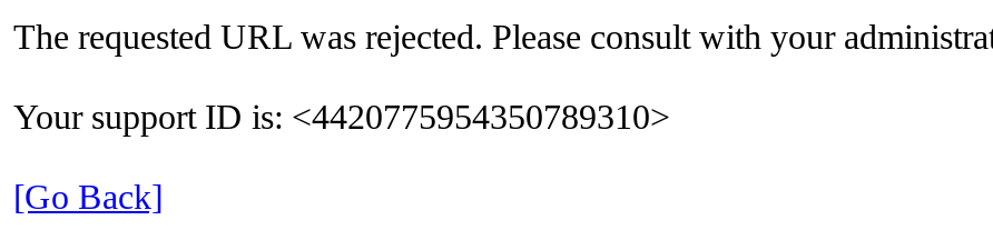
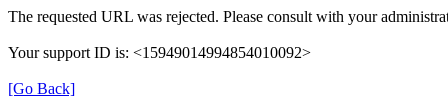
[13,98,670,136] Your support ID is: <4420775954350789310> -> [8,44,311,61] Your support ID is: <15949014994854010092>

